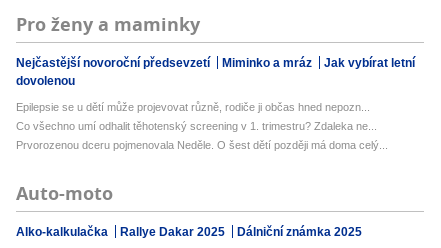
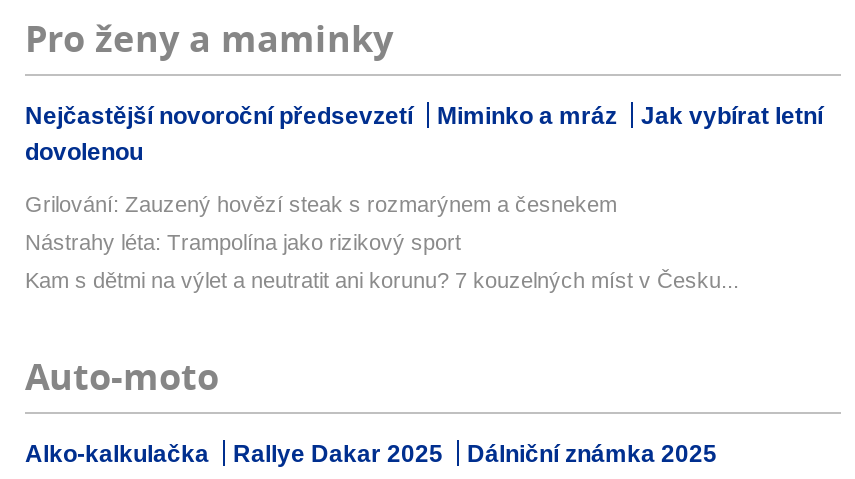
[16,101,370,113] Epilepsie se u dětí může projevovat různě, rodiče ji občas hned nepozn... -> [25,193,617,217] Grilování: Zauzený hovězí steak s rozmarýnem a česnekem
[16,120,377,132] Co všechno umí odhalit těhotenský screening v 1. trimestru? Zdaleka ne... -> [25,231,461,255] Nástrahy léta: Trampolína jako rizikový sport
[16,139,388,151] Prvorozenou dceru pojmenovala Neděle. O šest dětí později má doma celý... -> [25,269,739,293] Kam s dětmi na výlet a neutratit ani korunu? 7 kouzelných míst v Česku...

